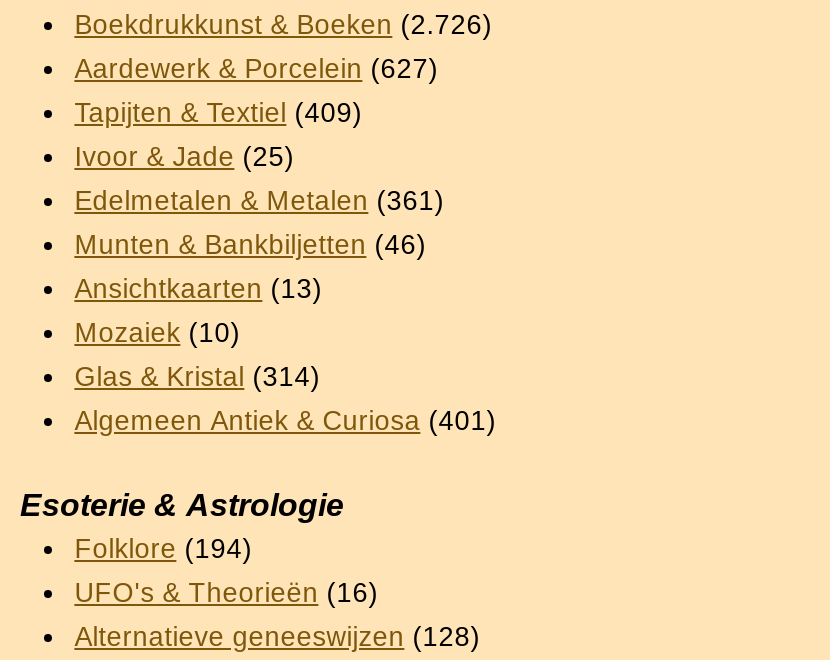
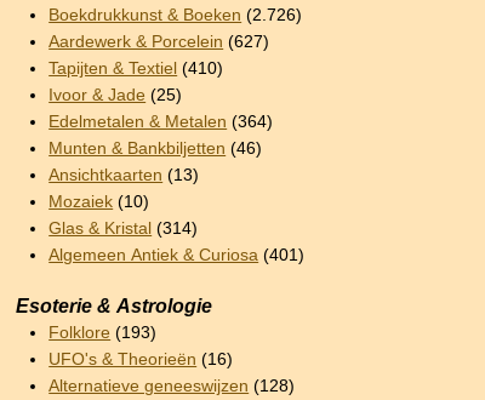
[74,97,362,127] Tapijten & Textiel (409) -> [49,59,223,77] Tapijten & Textiel (410)
[74,185,444,215] Edelmetalen & Metalen (361) -> [49,112,273,131] Edelmetalen & Metalen (364)
[74,533,252,563] Folklore (194) -> [49,323,157,341] Folklore (193)

